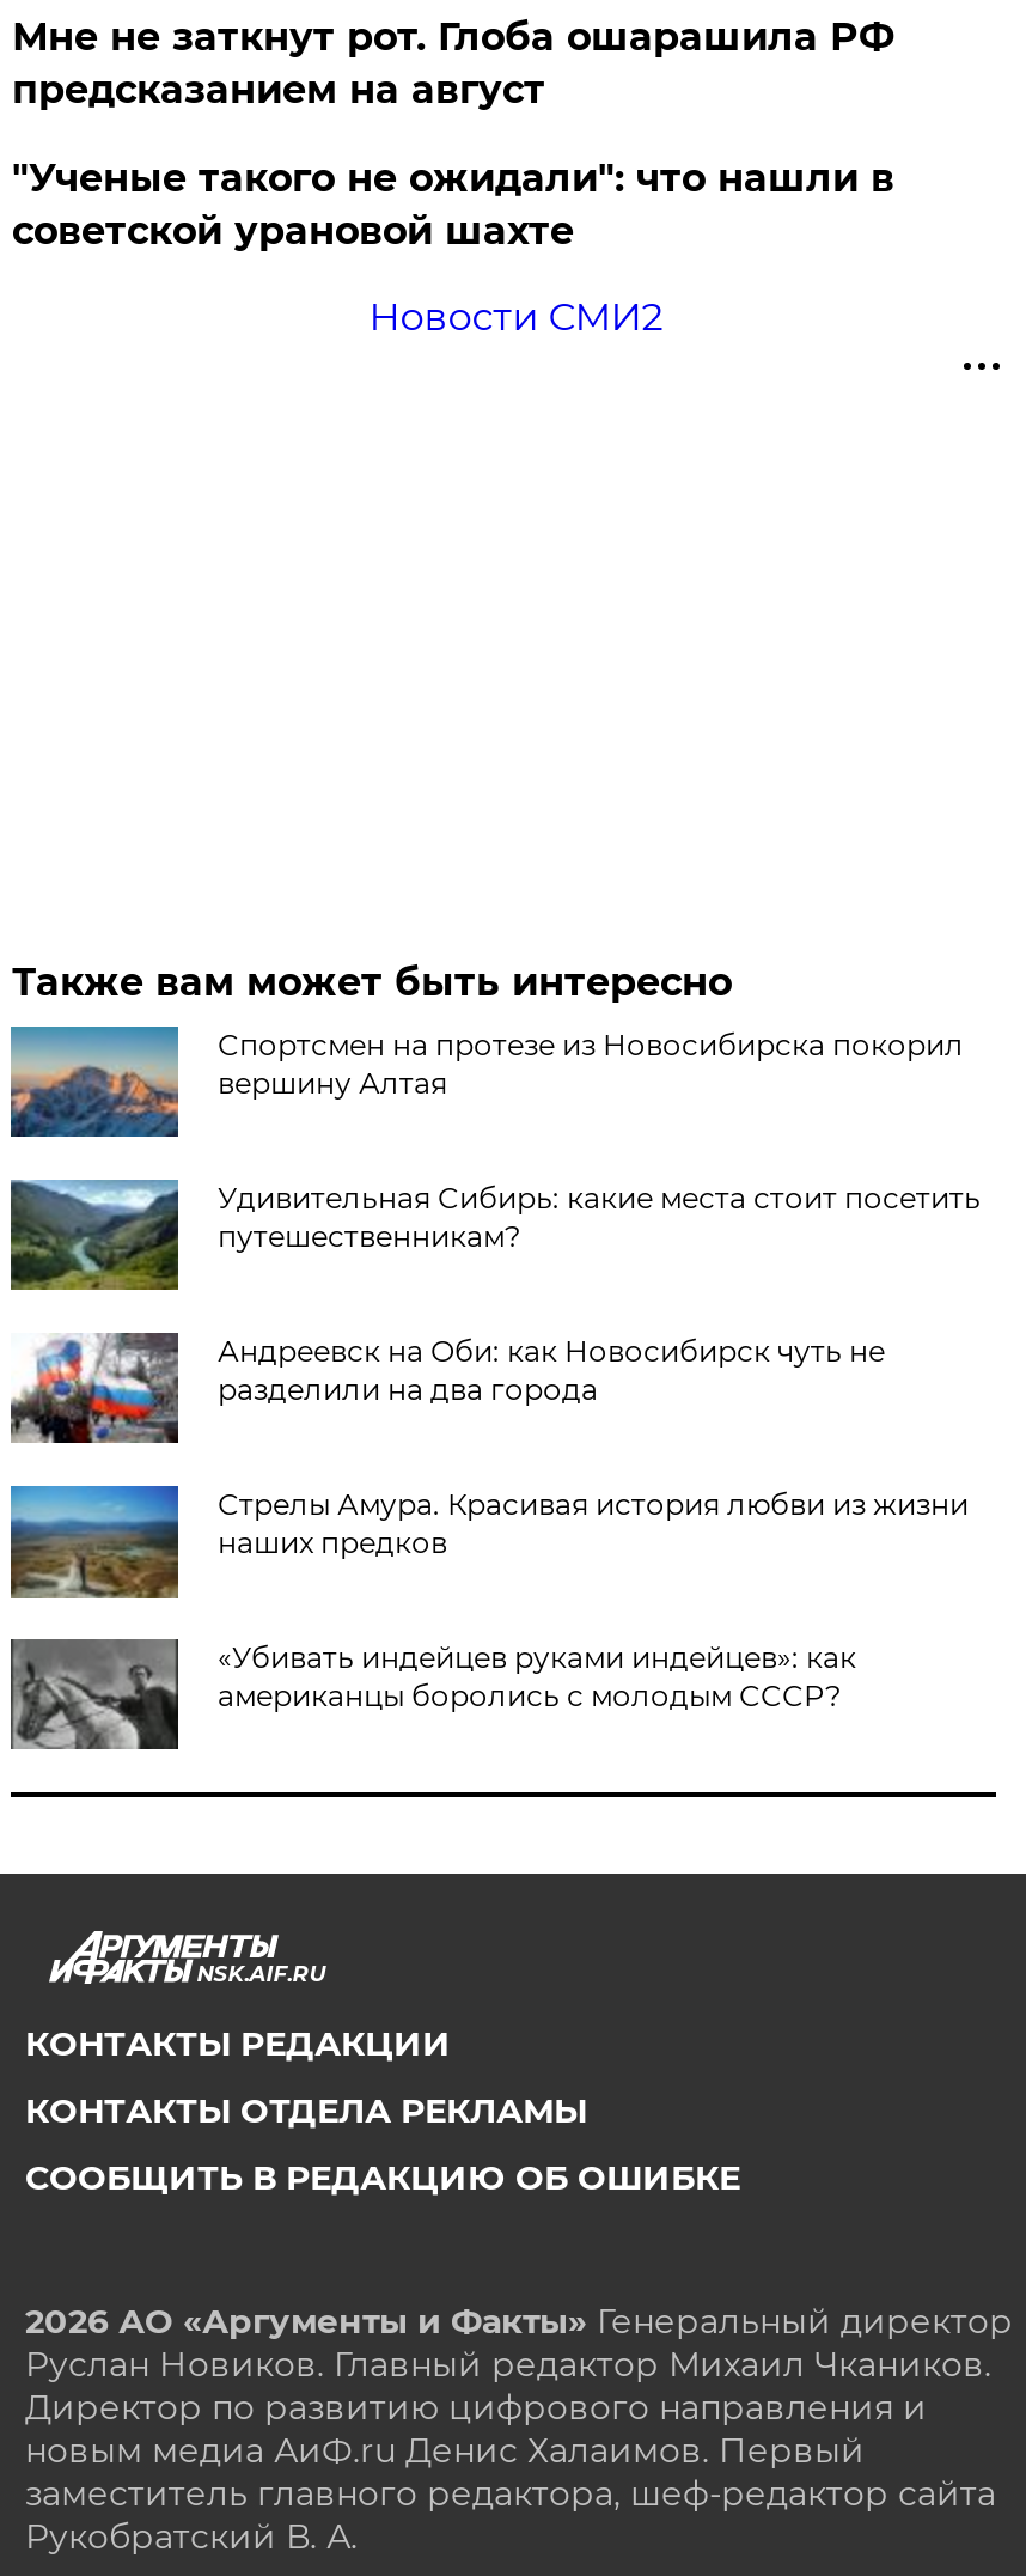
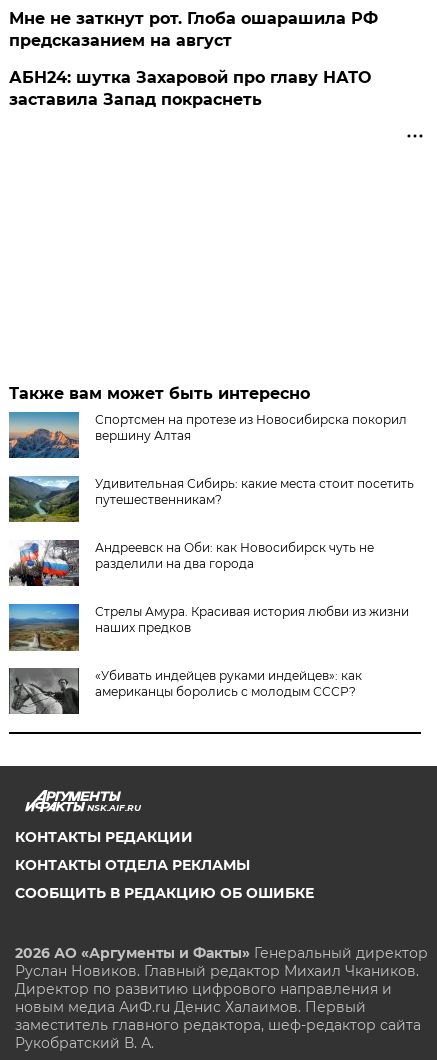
[12,155,894,340] "Ученые такого не ожидали": что нашли в | советской урановой шахте | Новости СМИ2 -> [9,68,371,109] АБН24: шутка Захаровой про главу НАТО | заставила Запад покраснеть

